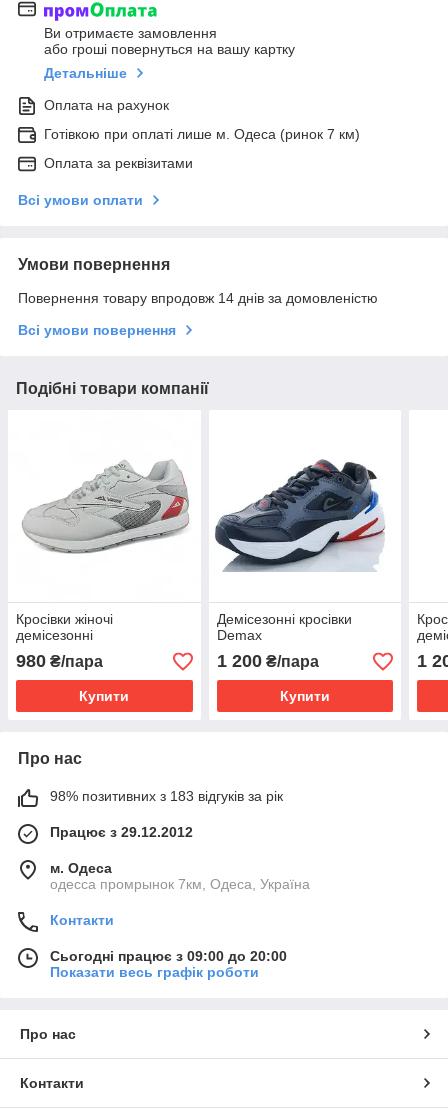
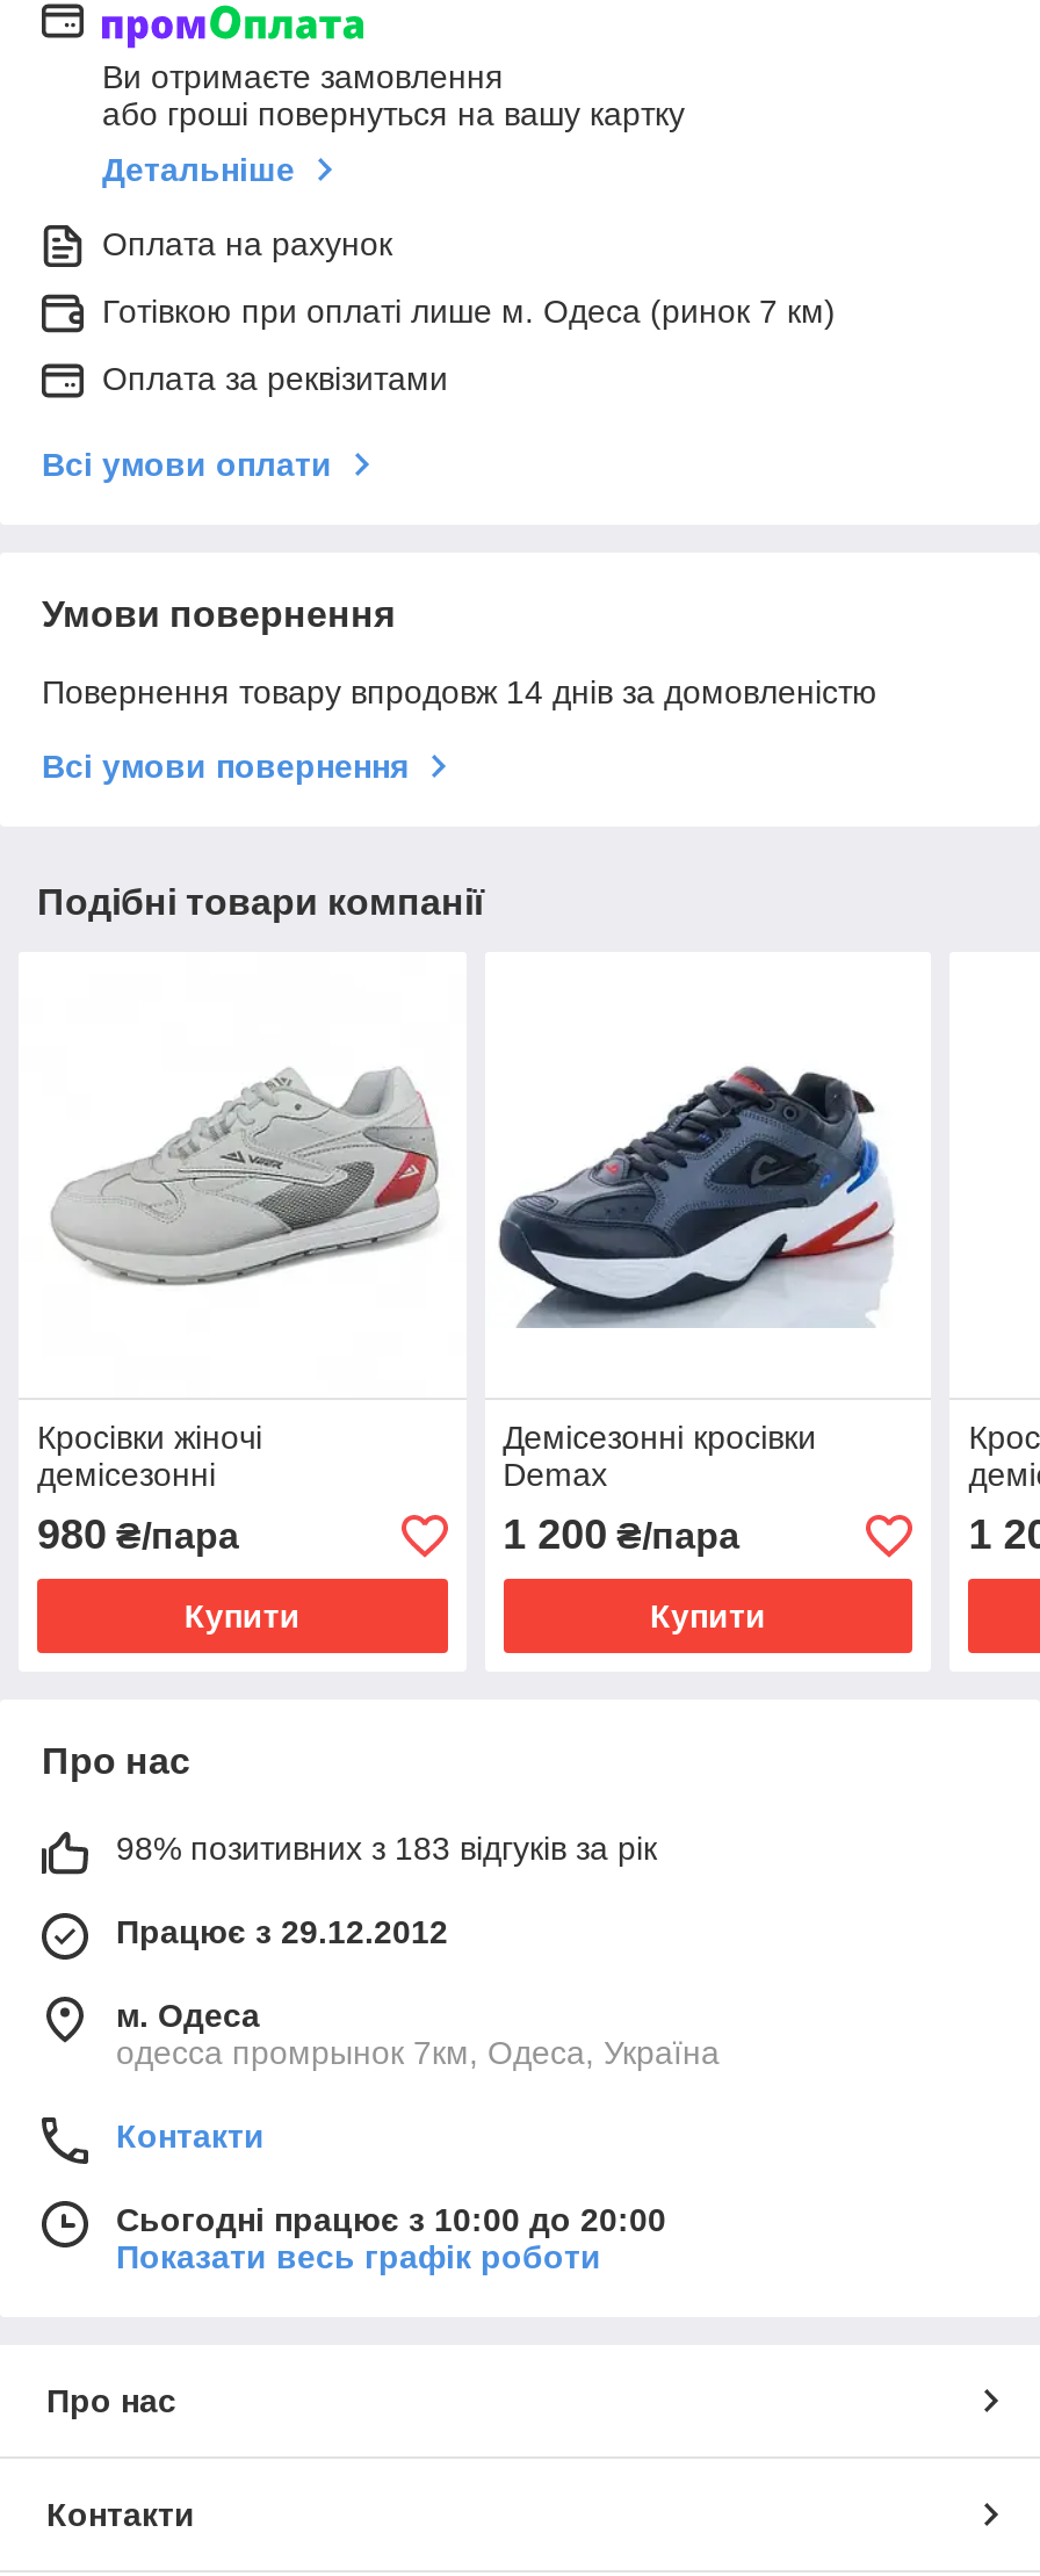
[50,948,287,964] Сьогодні працює з 09:00 до 20:00 -> [116,2202,666,2239] Сьогодні працює з 10:00 до 20:00

